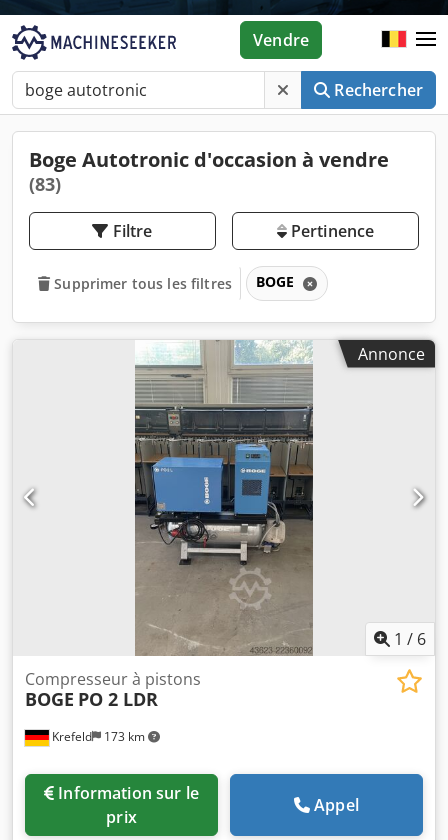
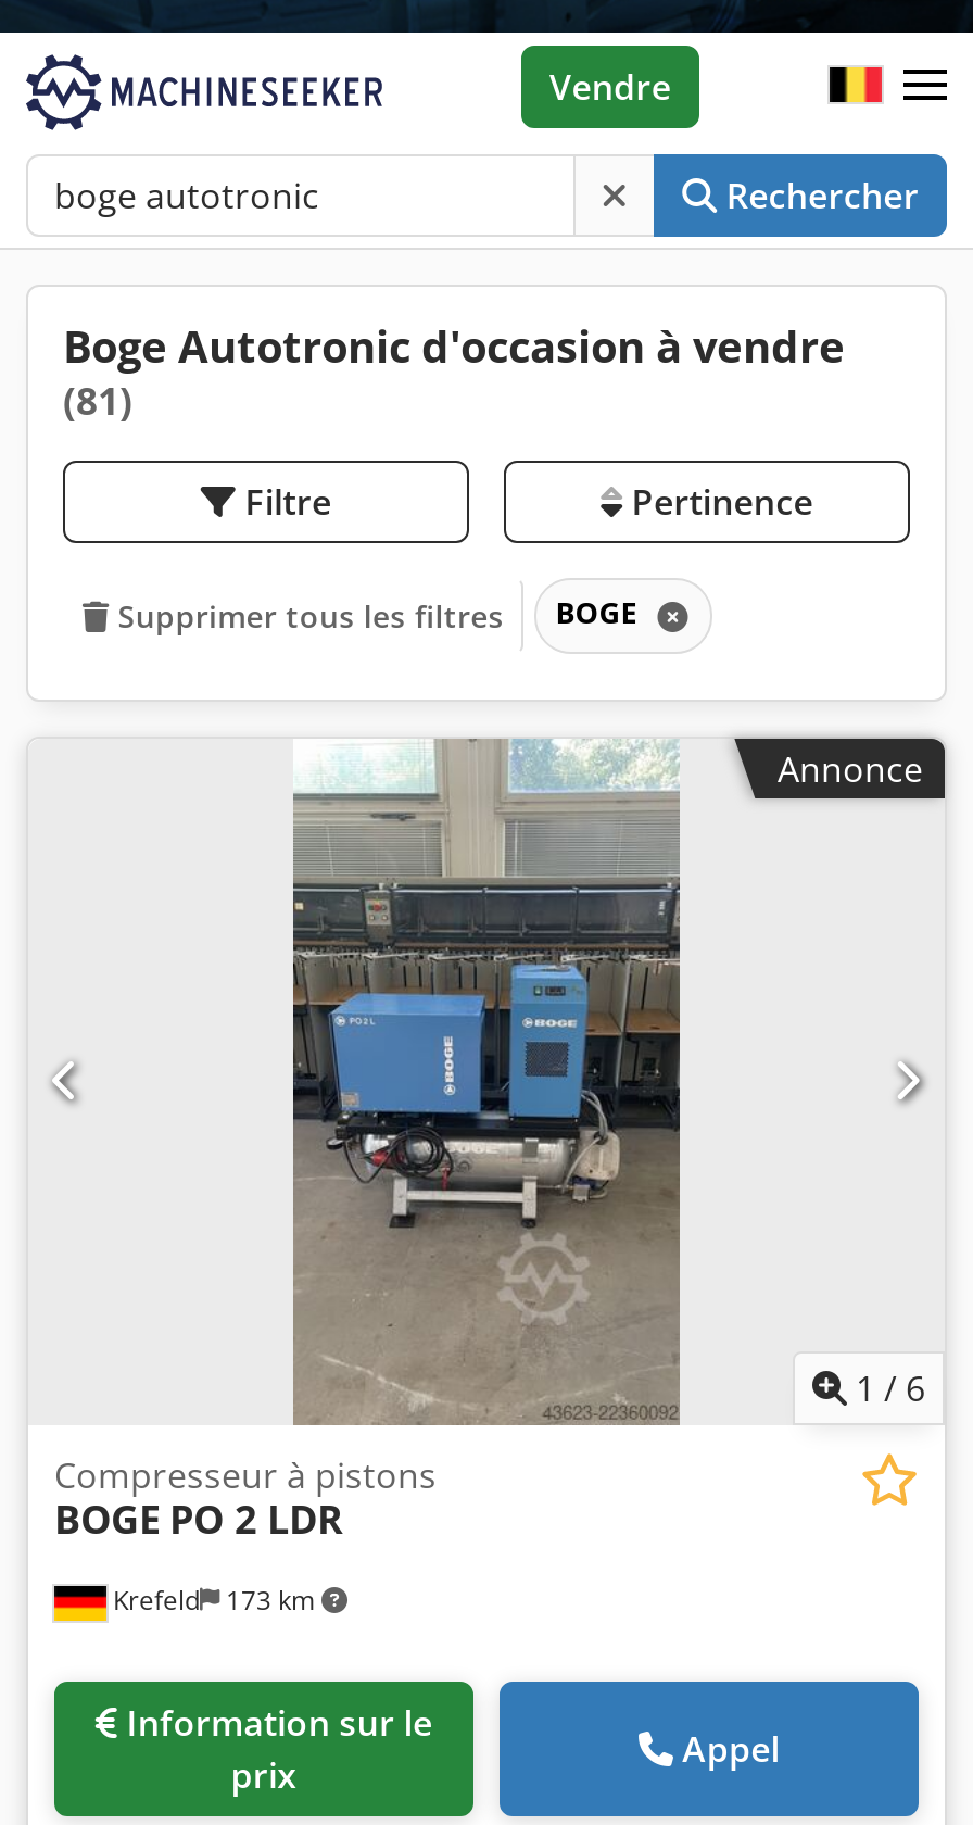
[29,172,61,196] (83) -> [63,374,132,426] (81)

